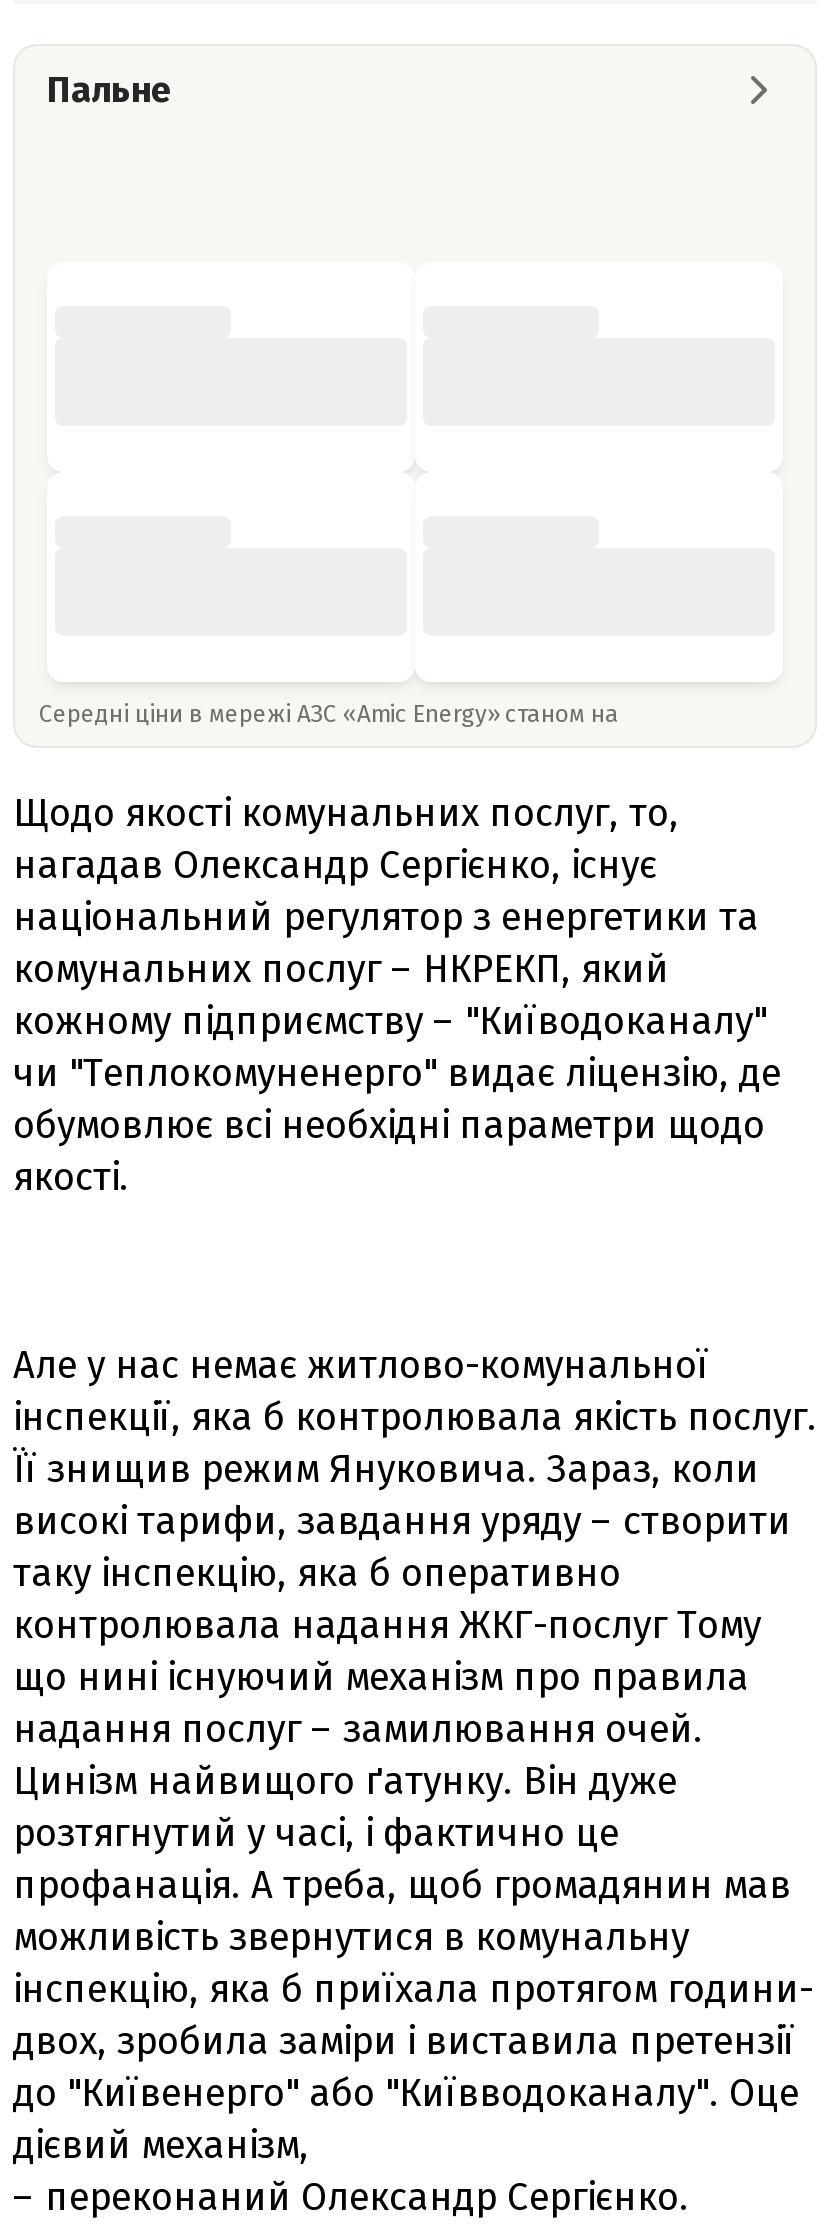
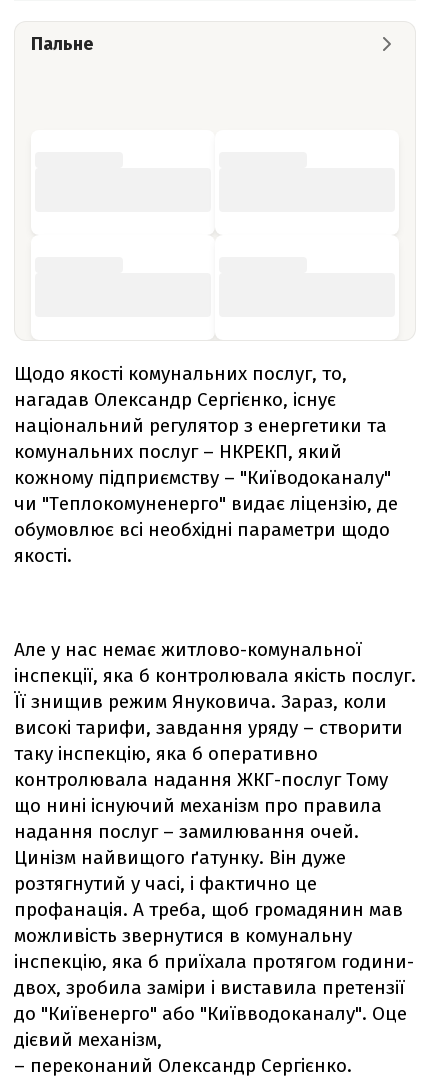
[39,699,625,727] Середні ціни в мережі АЗС «Amic Energy» станом на -> none

